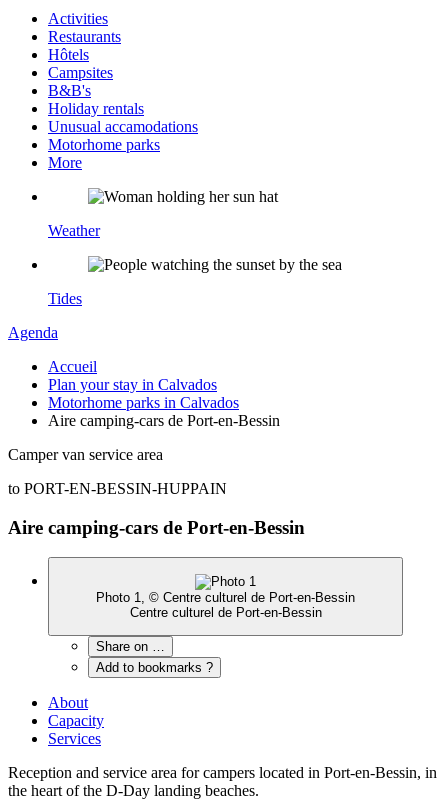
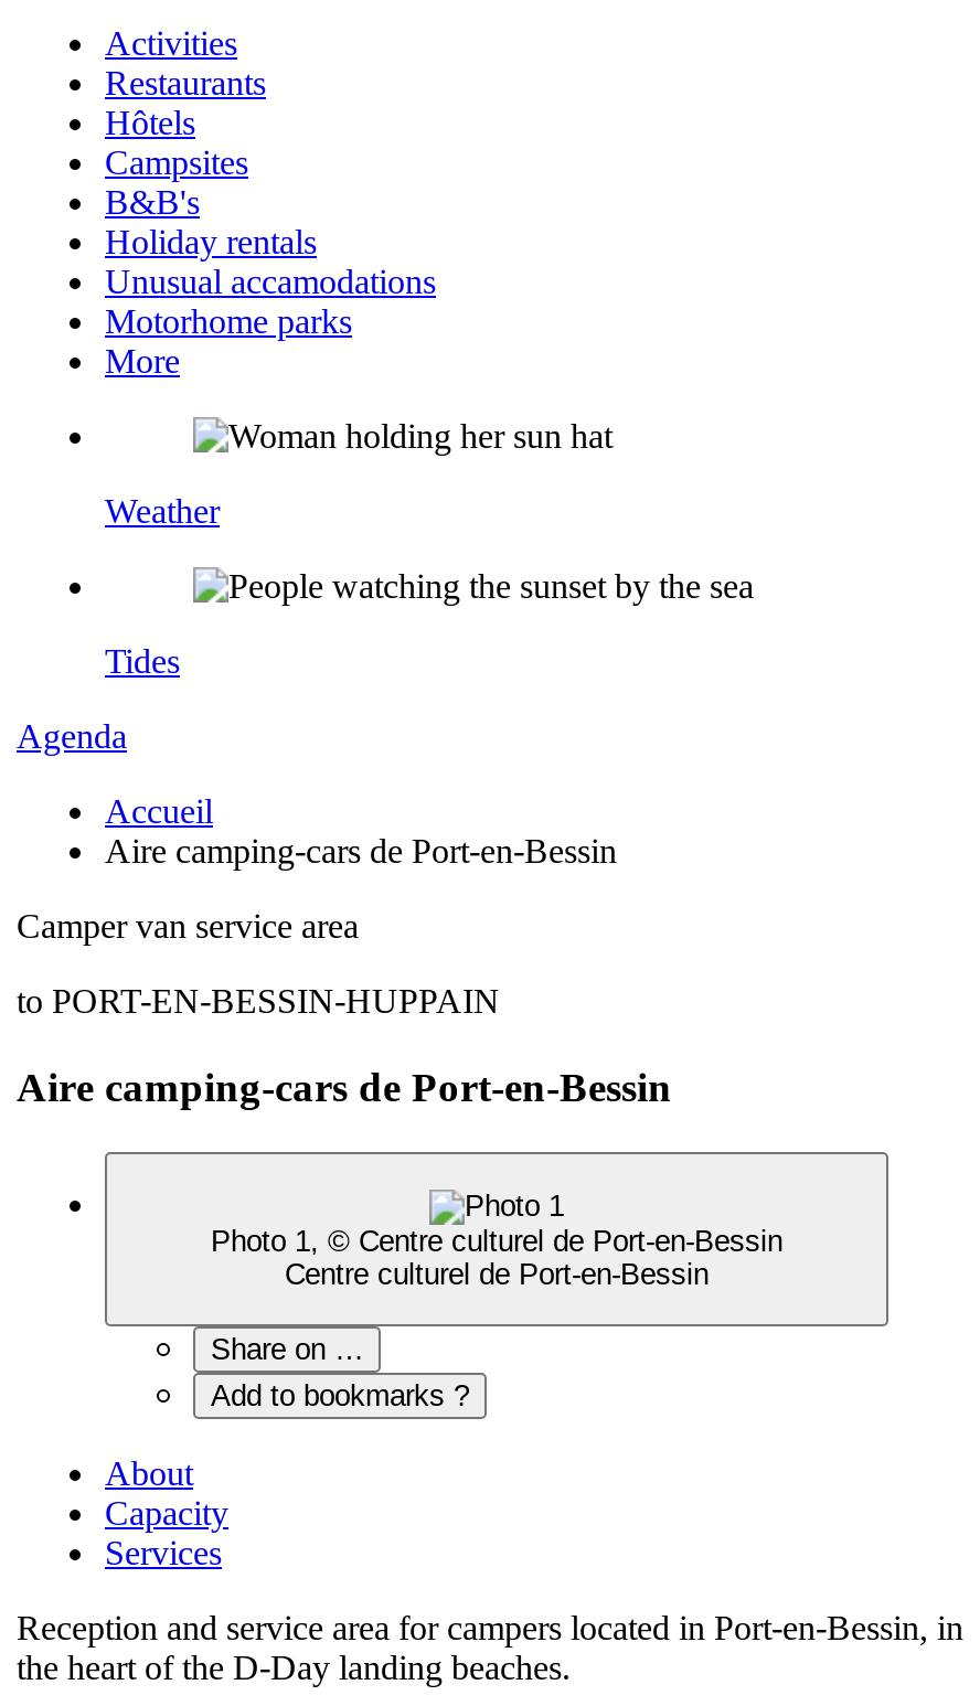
[48,376,239,411] Plan your stay in Calvados | Motorhome parks in Calvados -> none

